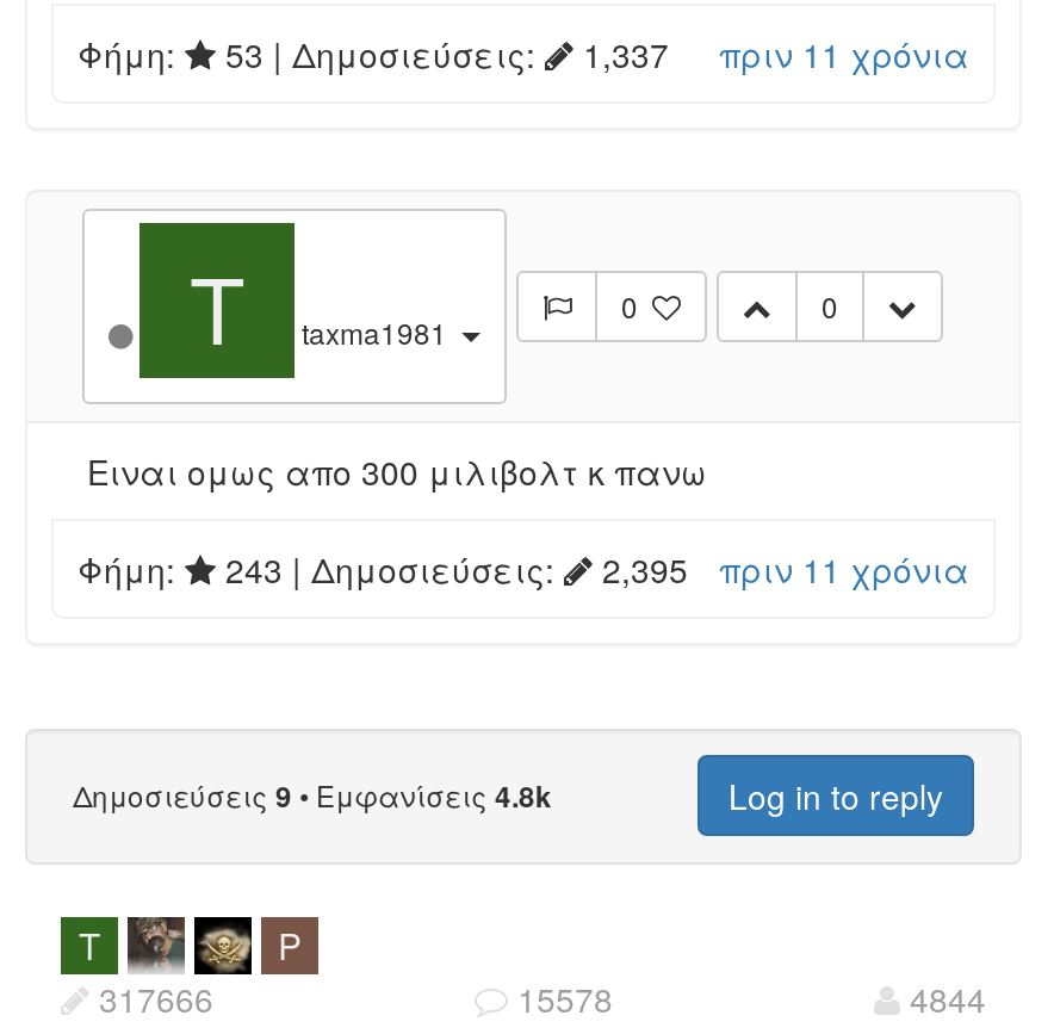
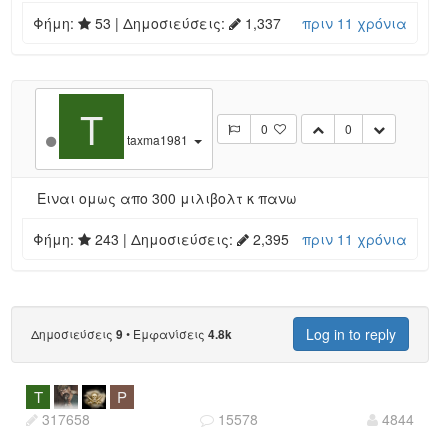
[89,975,213,1023] 317666 -> [38,409,90,429] 317658

